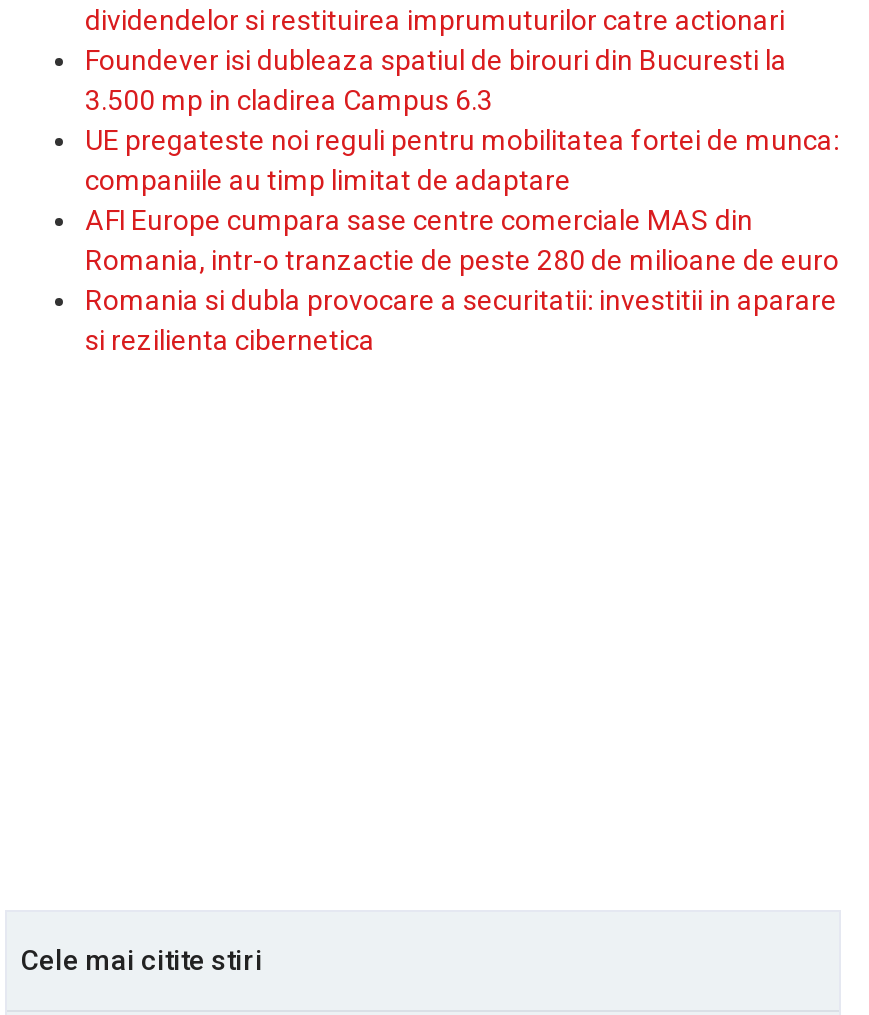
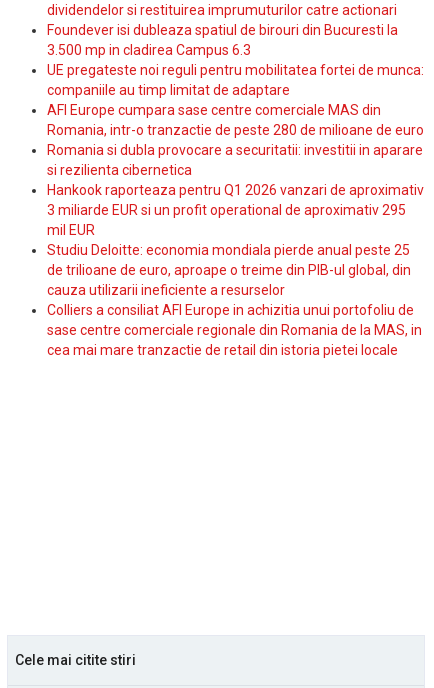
none -> [47,182,424,358] Hankook raporteaza pentru Q1 2026 vanzari de aproximativ | 3 miliarde EUR si un profit operational de aproximativ 295 | mil EUR | Studiu Deloitte: economia mondiala pierde anual peste 25 | de trilioane de euro, aproape o treime din PIB-ul global, din | cauza utilizarii ineficiente a resurselor | Colliers a consiliat AFI Europe in achizitia unui portofoliu de | sase centre comerciale regionale din Romania de la MAS, in | cea mai mare tranzactie de retail din istoria pietei locale

